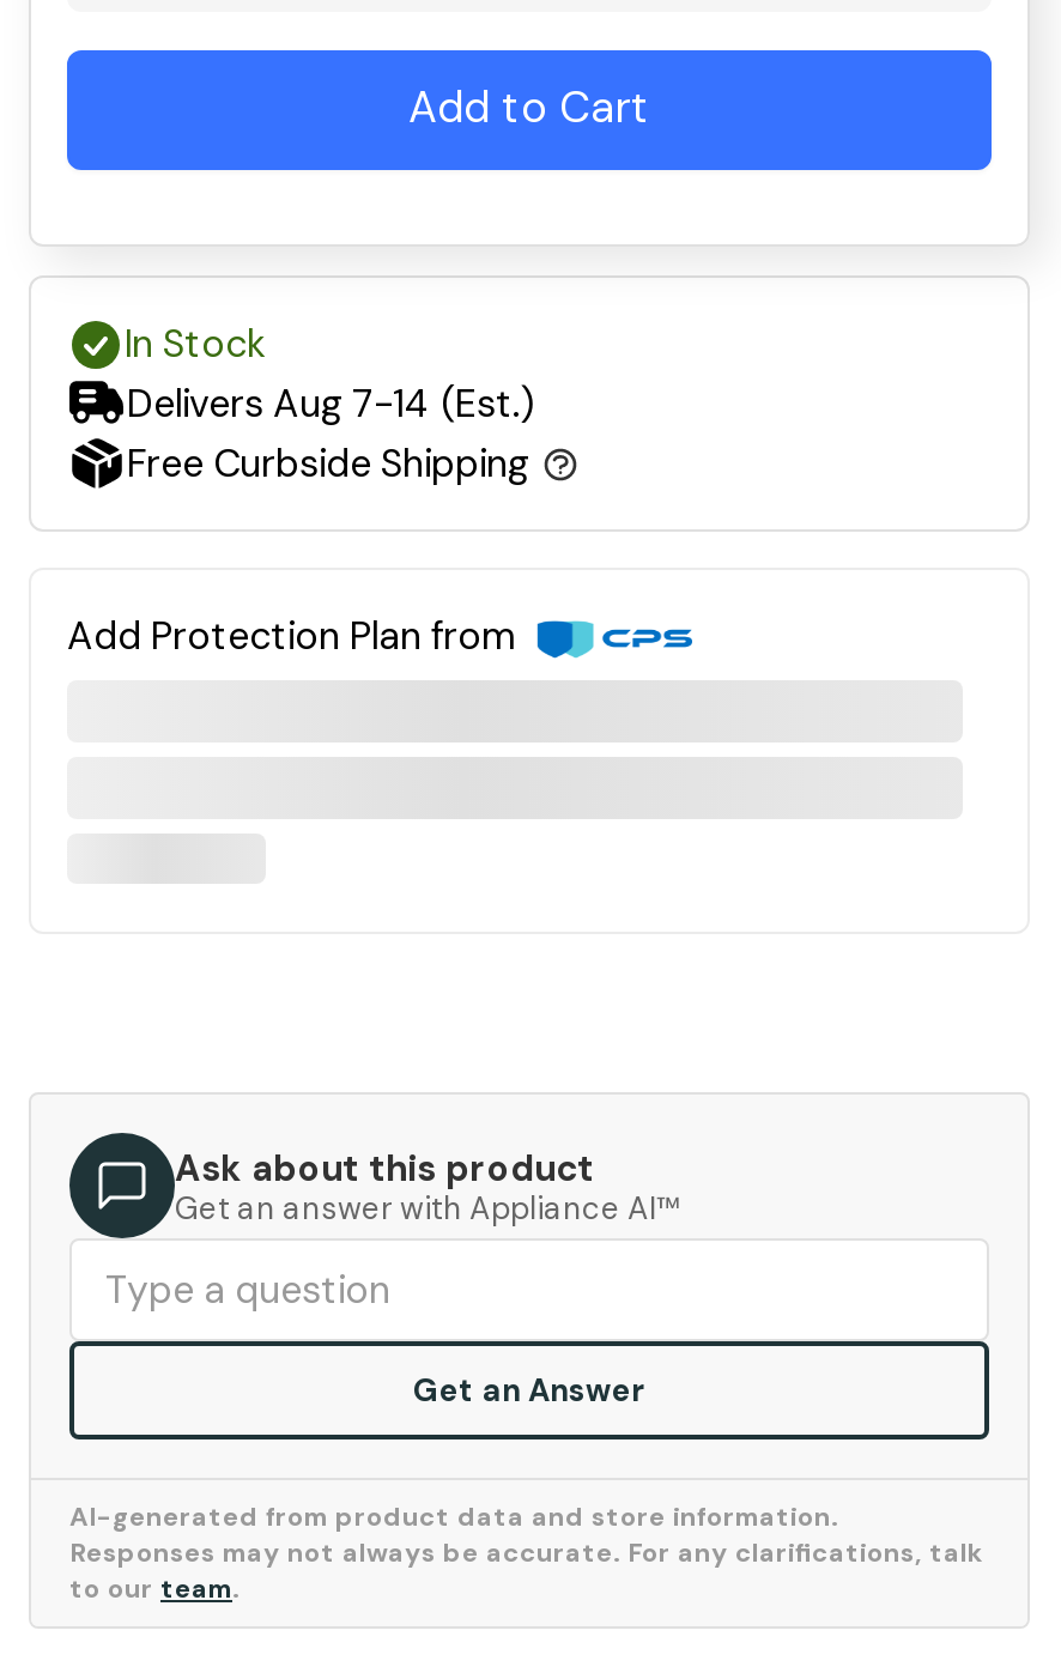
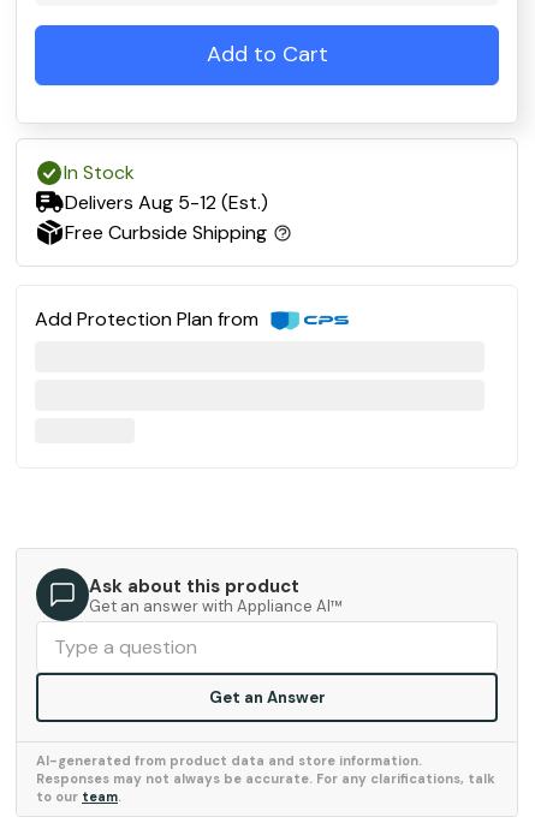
[127,380,534,430] Delivers Aug 7-14 (Est.) -> [65,190,268,216] Delivers Aug 5-12 (Est.)

